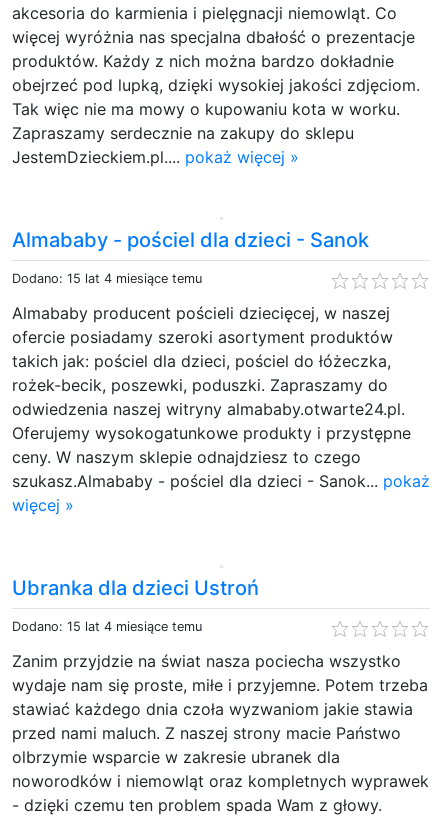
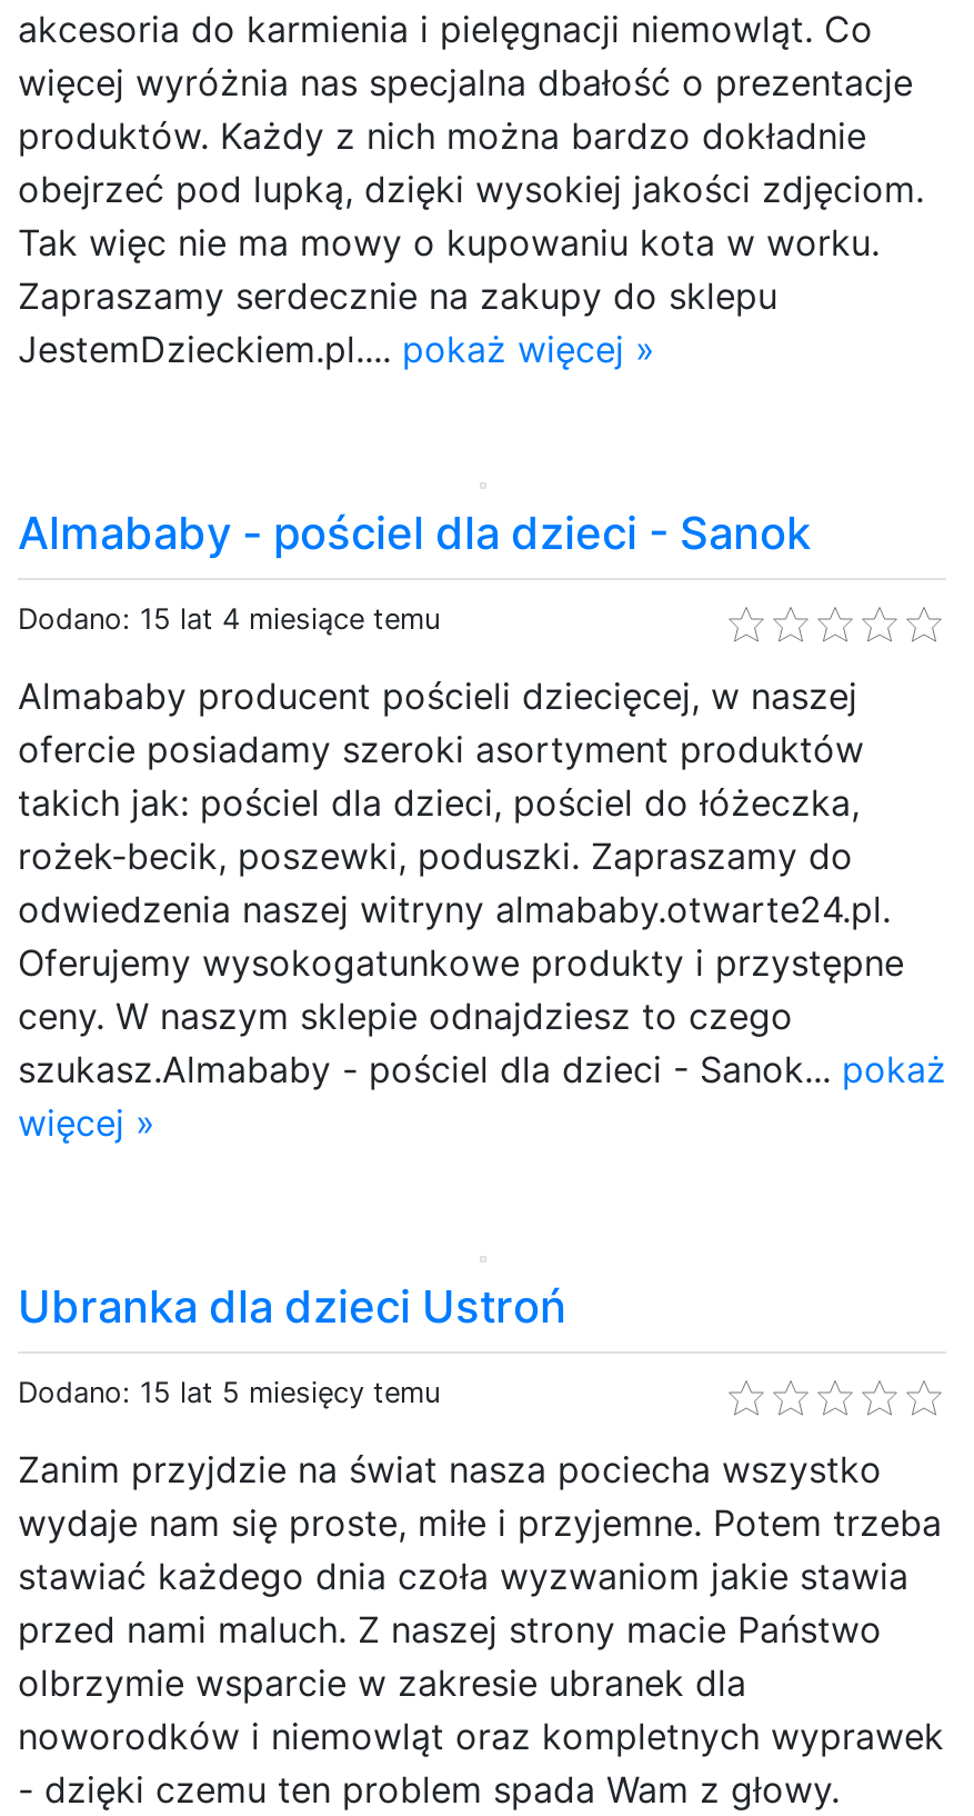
[12,619,202,634] Dodano: 15 lat 4 miesiące temu -> [18,1375,440,1408] Dodano: 15 lat 5 miesięcy temu

